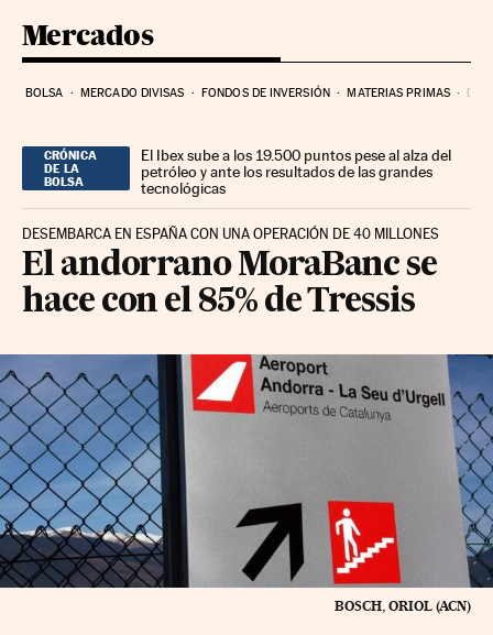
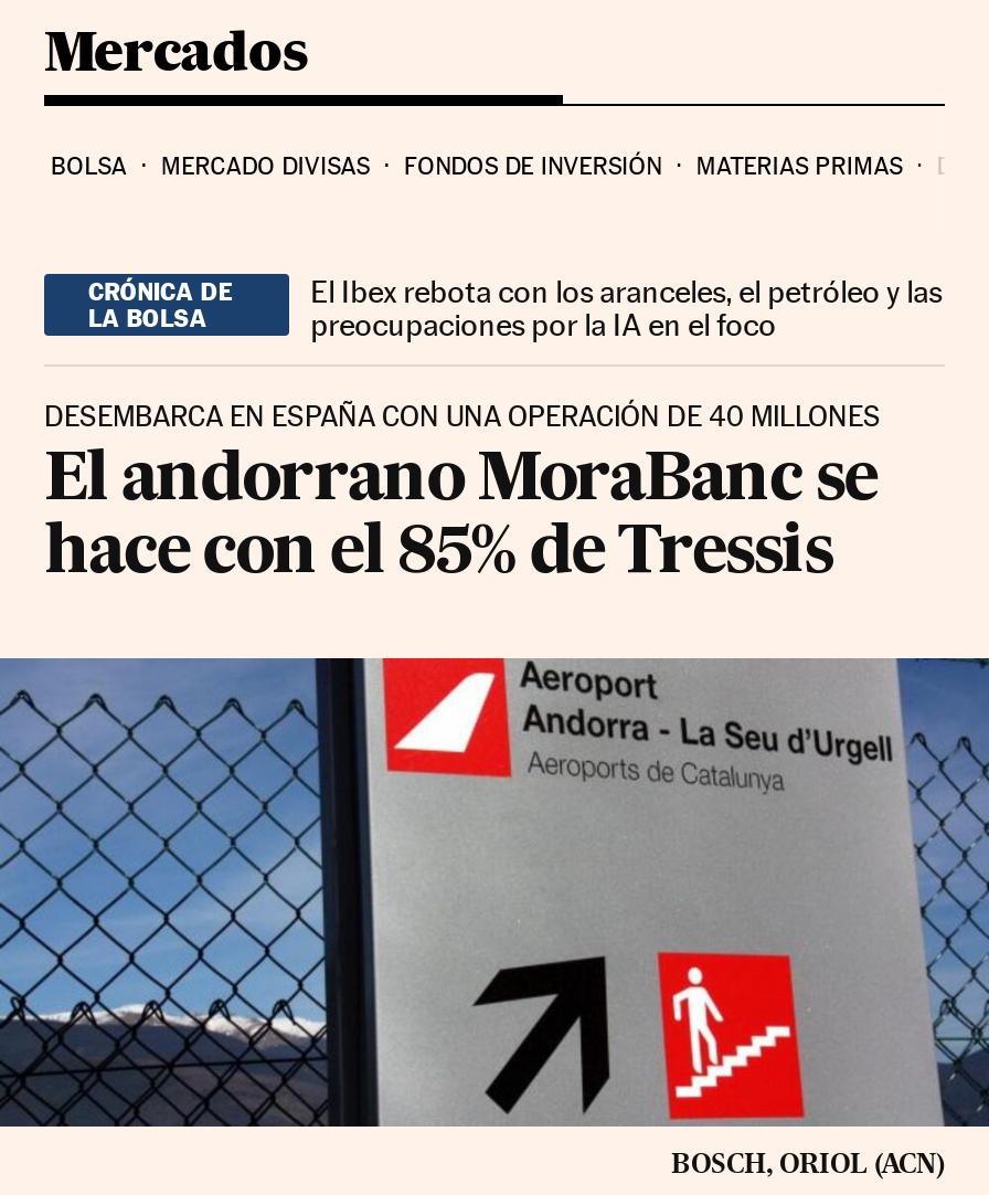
[141,146,452,197] El Ibex sube a los 19.500 puntos pese al alza del | petróleo y ante los resultados de las grandes | tecnológicas -> [310,273,942,341] El Ibex rebota con los aranceles, el petróleo y las | preocupaciones por la IA en el foco

